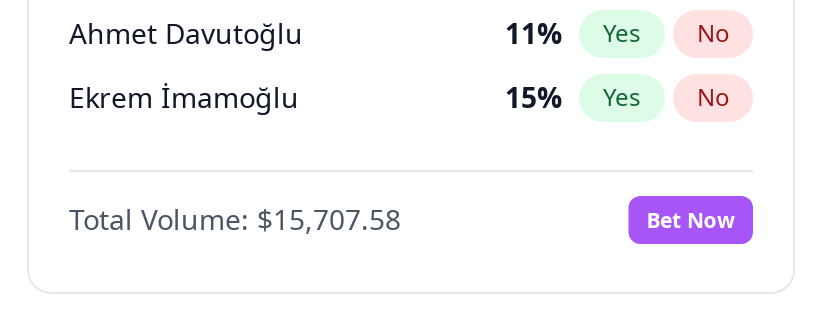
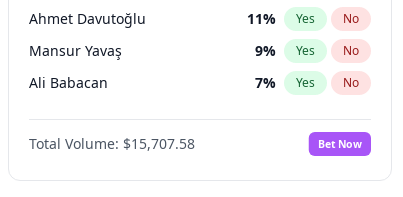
[69,78,563,116] Ekrem İmamoğlu | 15% -> [29,41,359,92] Mansur Yavaş | 9% | Yes | No | Ali Babacan | 7%

